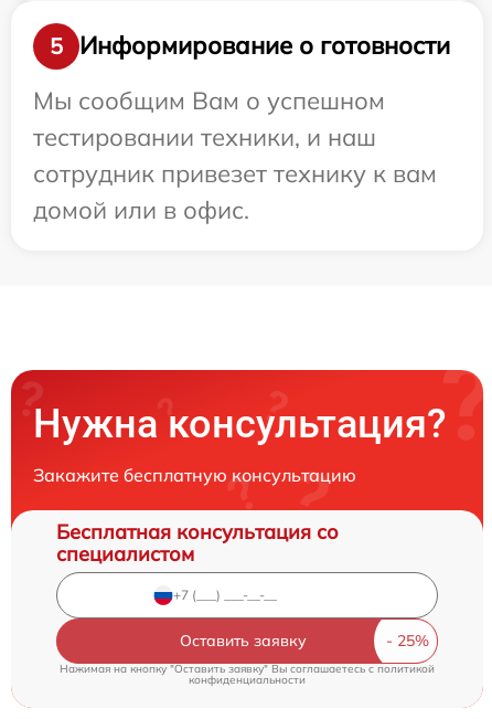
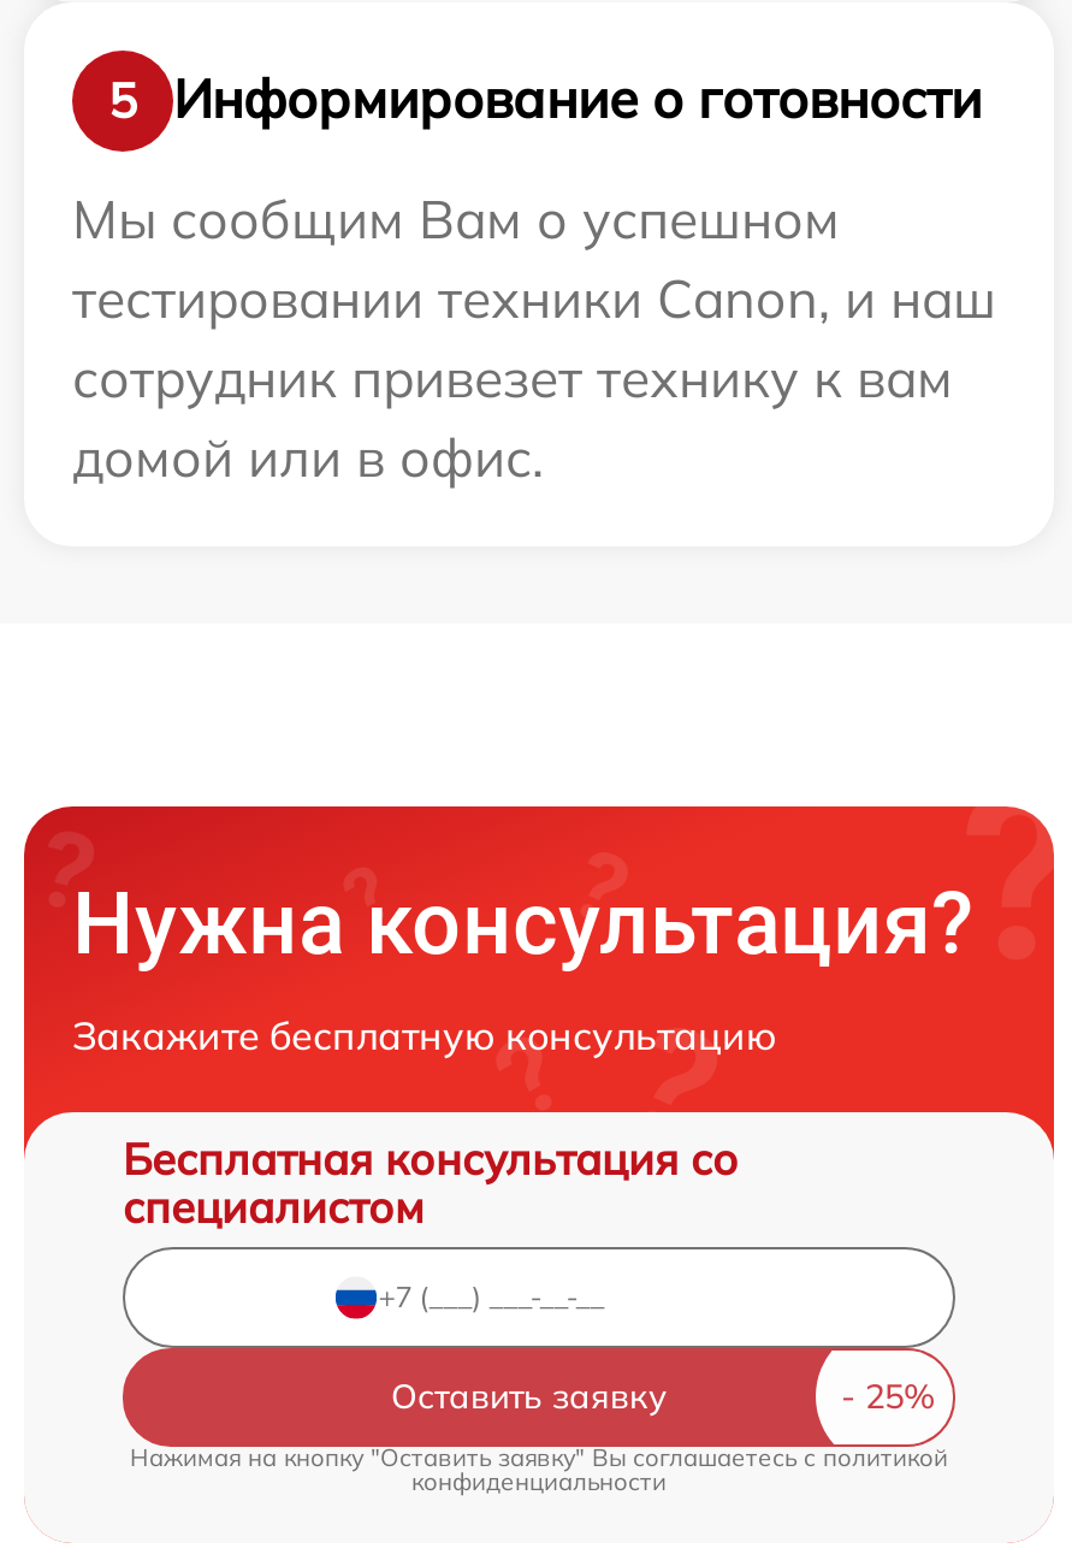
[33,121,376,152] тестировании техники, и наш -> [72,264,996,331] тестировании техники Canon, и наш

